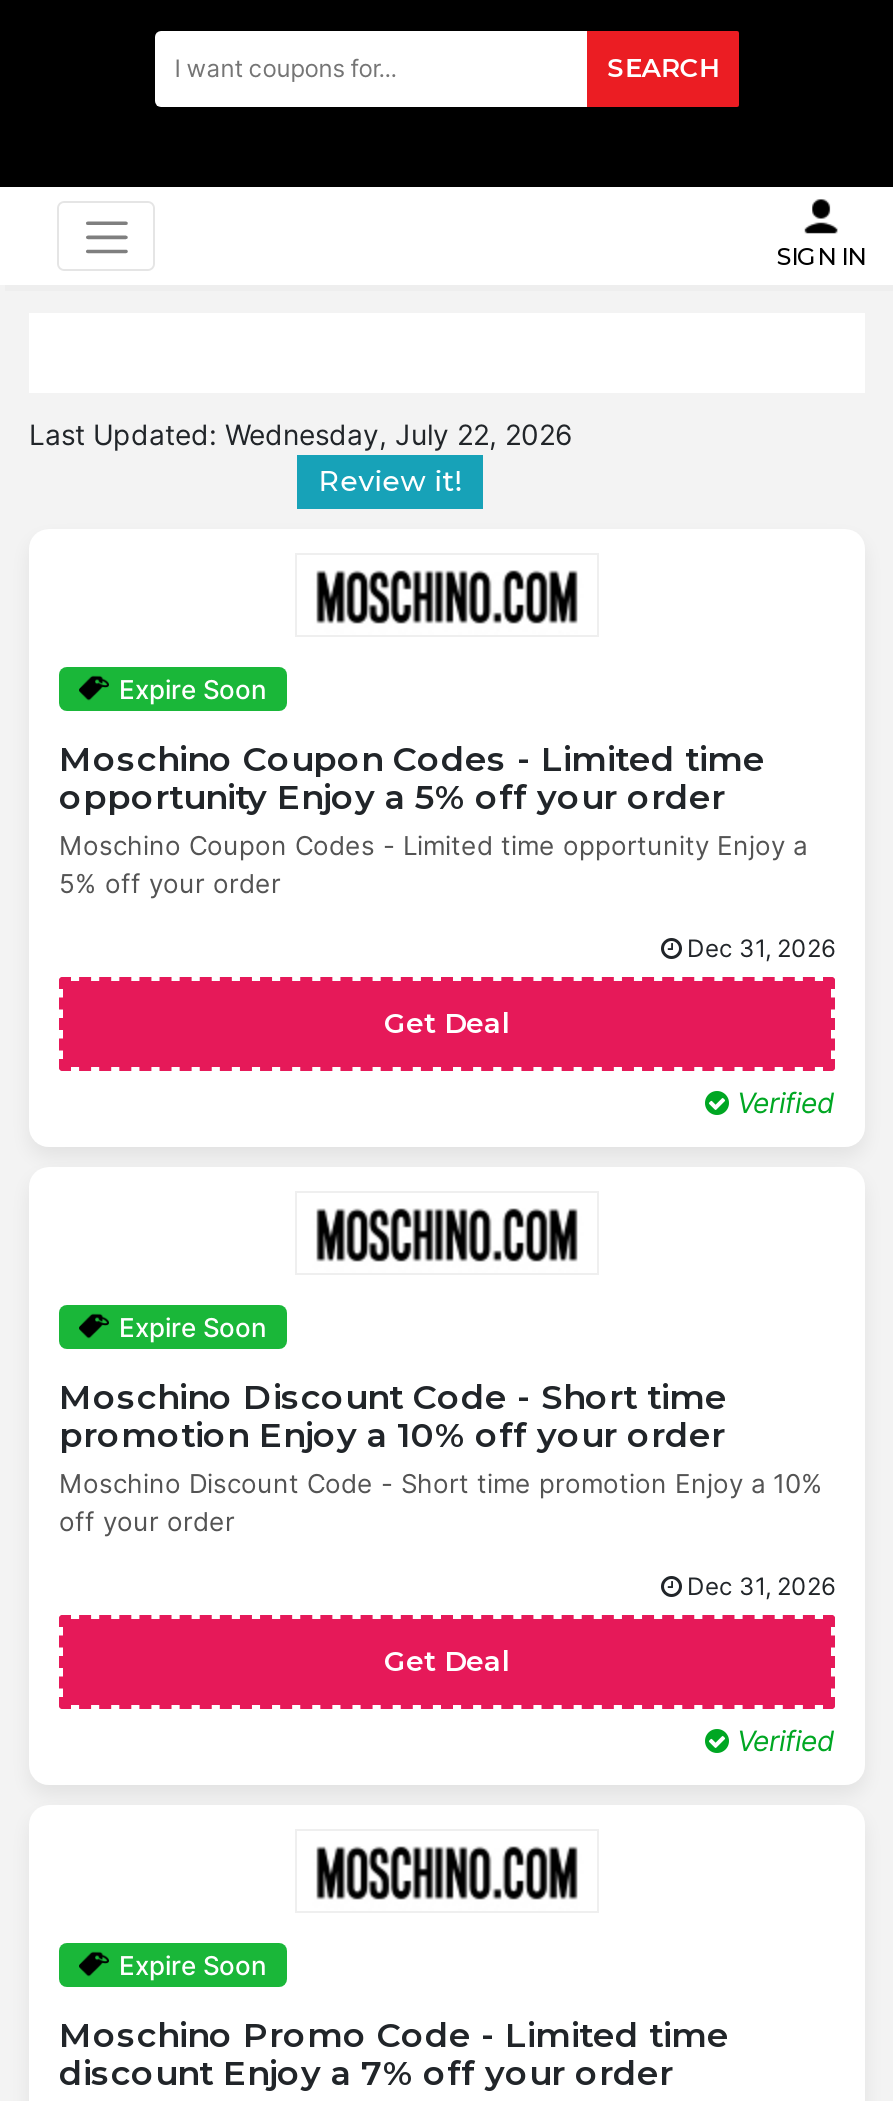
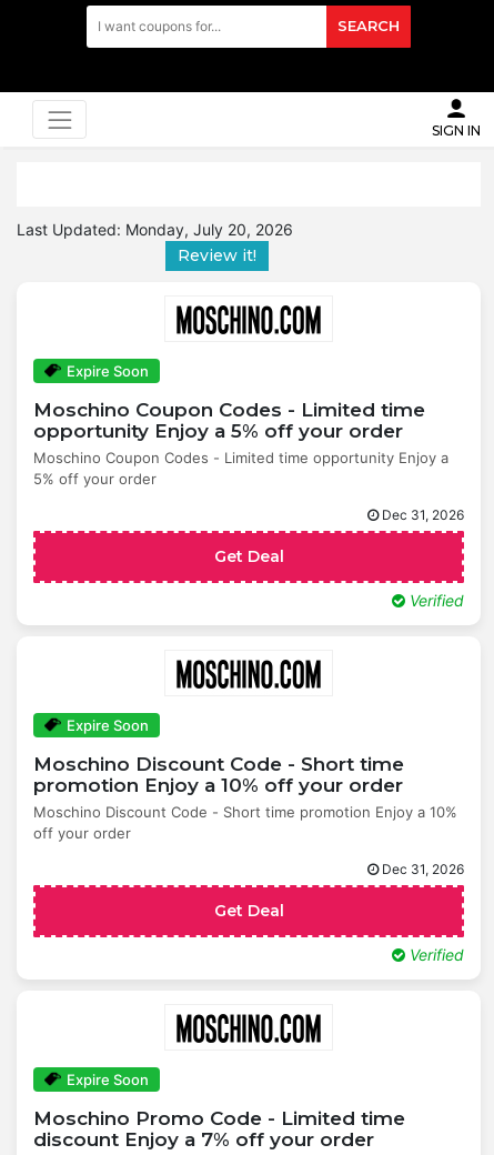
[29,417,573,451] Last Updated: Wednesday, July 22, 2026 -> [17,220,293,239] Last Updated: Monday, July 20, 2026

